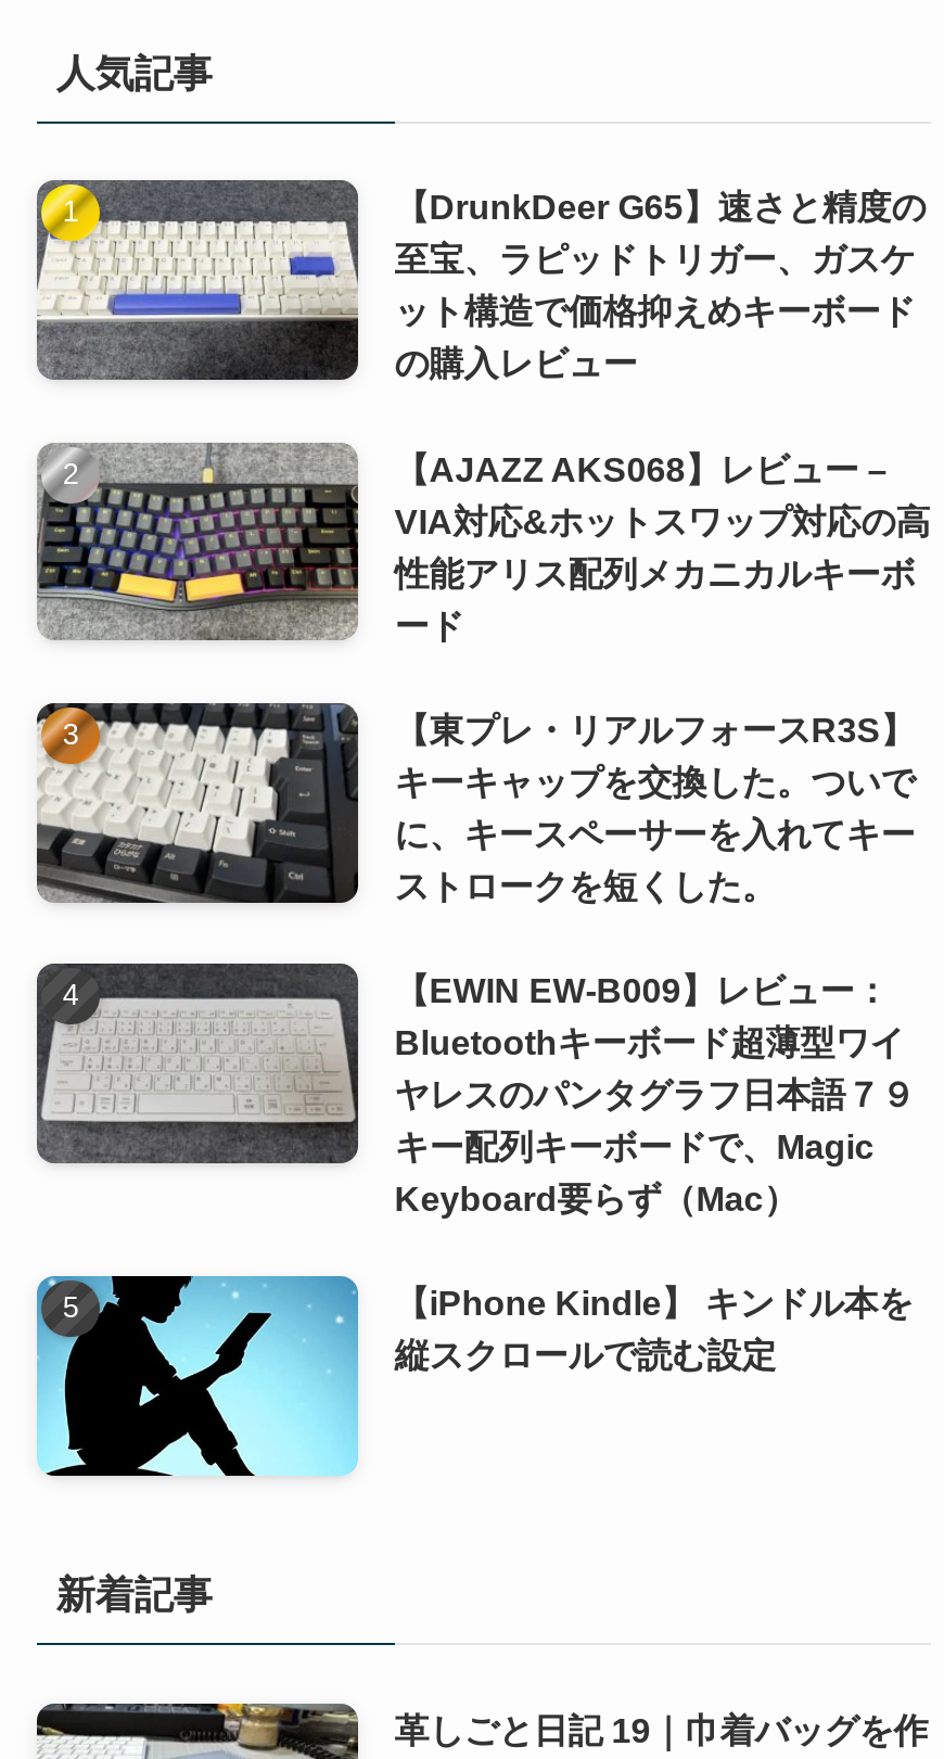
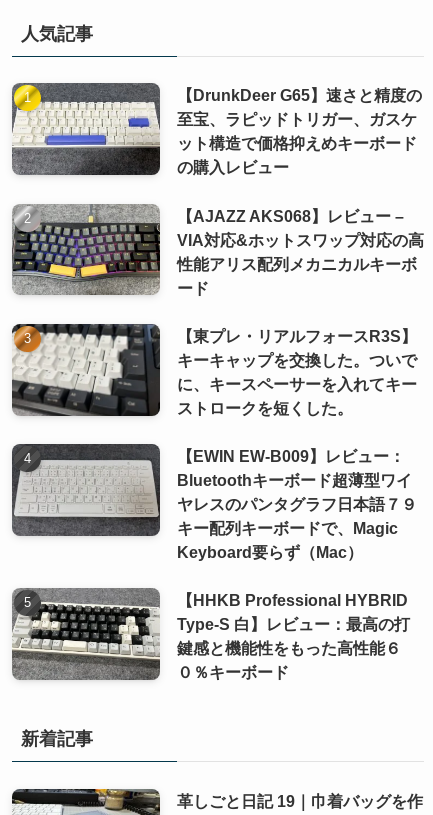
[37,1274,913,1476] [image] | 【iPhone Kindle】 キンドル本を | 縦スクロールで読む設定 -> [11,587,410,681] [image] | 【HHKB Professional HYBRID | Type-S 白】レビュー：最高の打 | 鍵感と機能性をもった高性能６ | ０％キーボード

